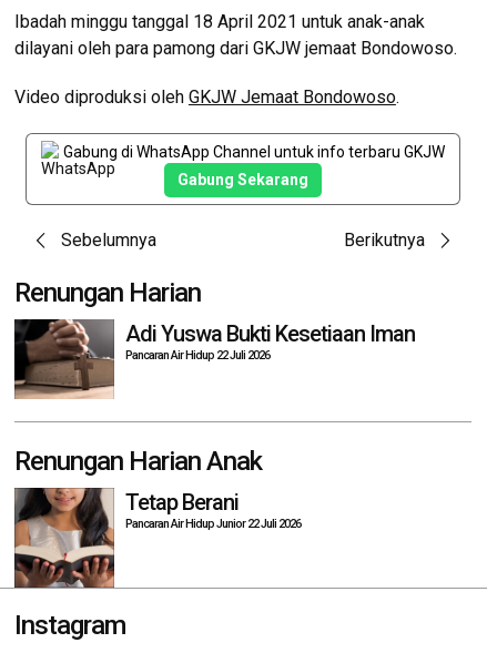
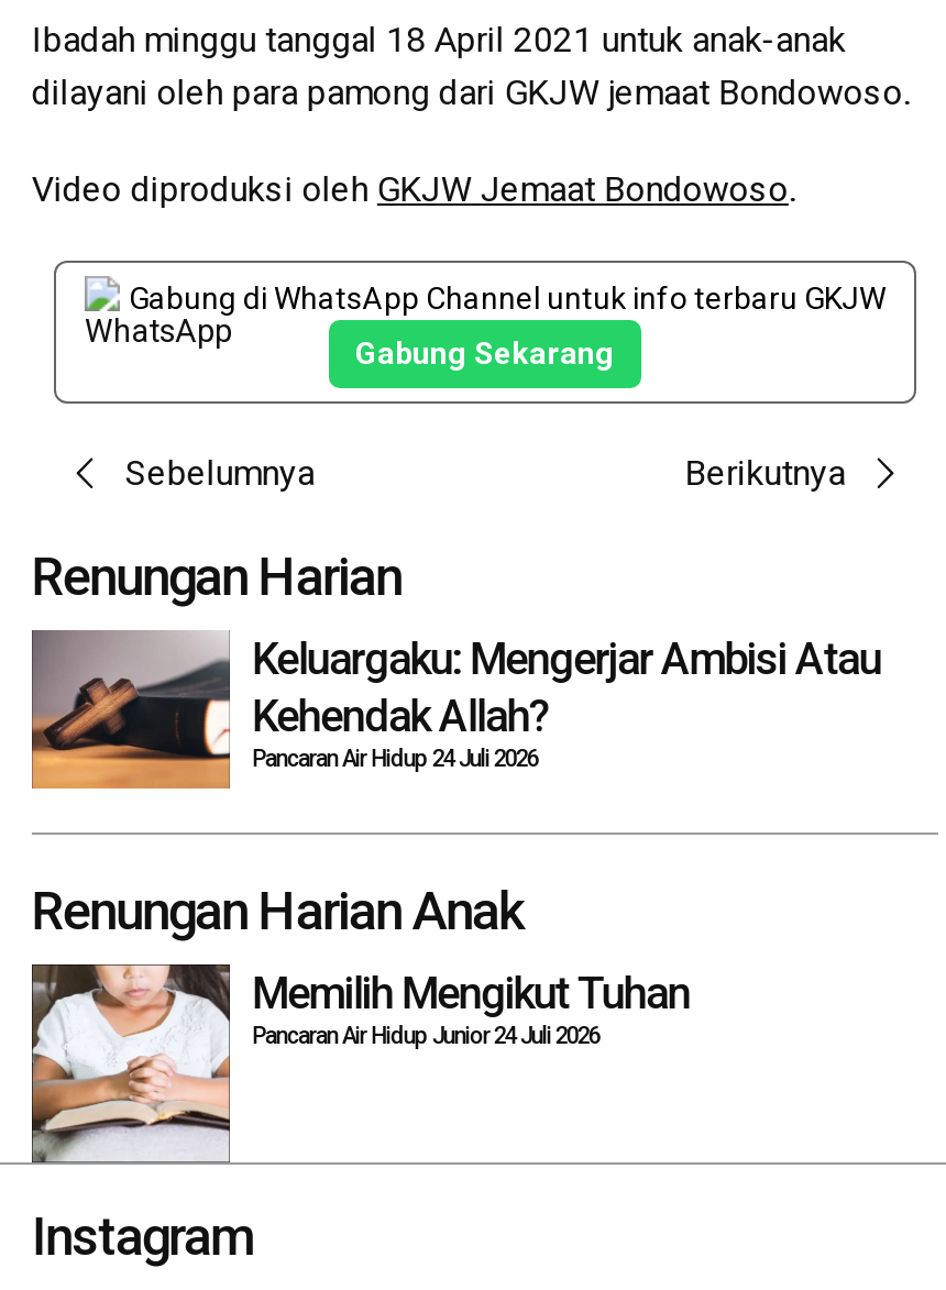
[13,318,415,399] [image] | Adi Yuswa Bukti Kesetiaan Iman | Pancaran Air Hidup 22 Juli 2026 -> [30,628,881,789] [image] | Keluargaku: Mengerjar Ambisi Atau | Kehendak Allah? | Pancaran Air Hidup 24 Juli 2026
[14,488,301,589] [image] | Tetap Berani | Pancaran Air Hidup Junior 22 Juli 2026 -> [32,964,689,1165] [image] | Memilih Mengikut Tuhan | Pancaran Air Hidup Junior 24 Juli 2026

